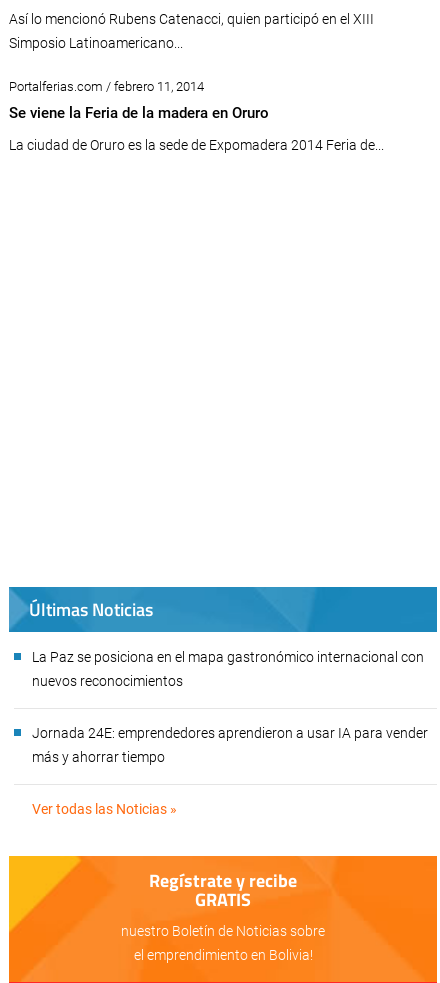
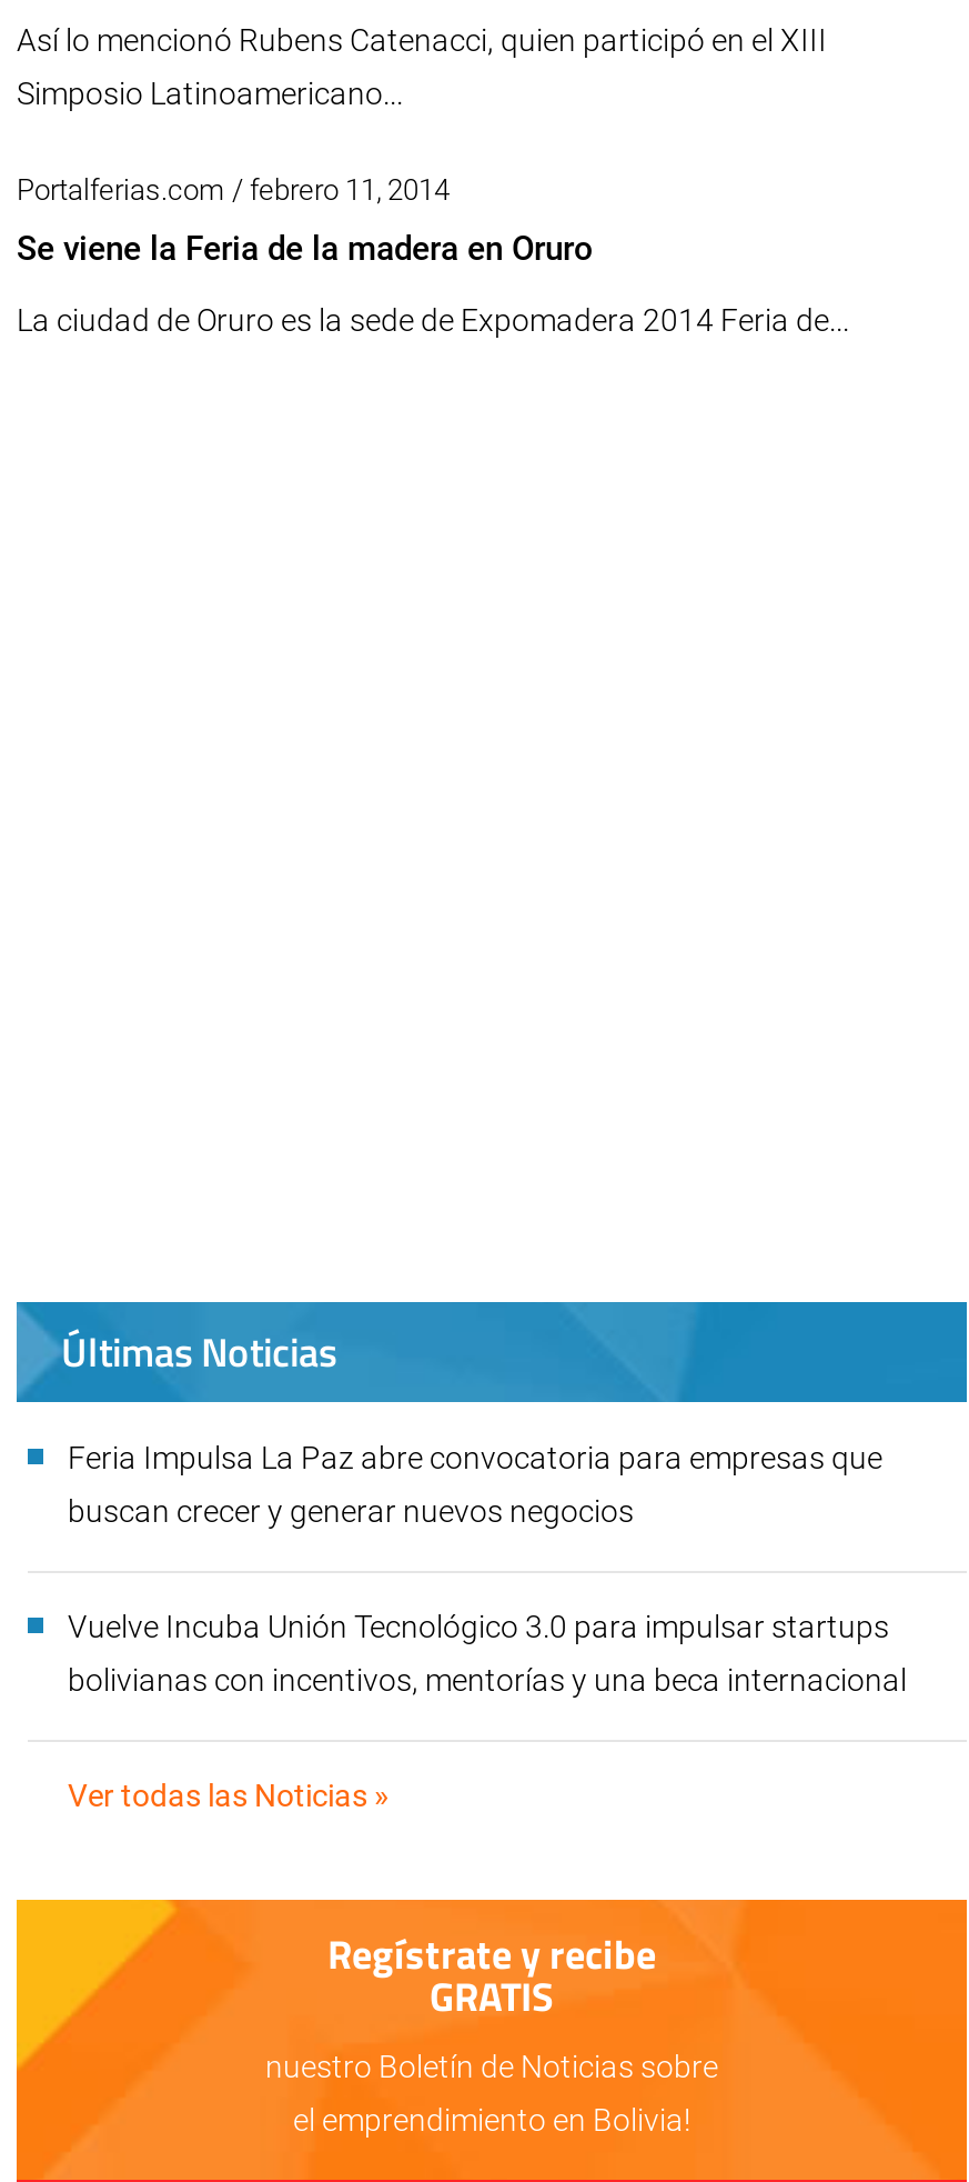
[32,649,424,665] La Paz se posiciona en el mapa gastronómico internacional con -> [68,1440,882,1475] Feria Impulsa La Paz abre convocatoria para empresas que
[32,673,183,689] nuevos reconocimientos -> [68,1493,634,1529] buscan crecer y generar nuevos negocios
[32,725,428,741] Jornada 24E: emprendedores aprendieron a usar IA para vender -> [68,1609,889,1644] Vuelve Incuba Unión Tecnológico 3.0 para impulsar startups
[32,749,165,765] más y ahorrar tiempo -> [68,1662,914,1698] bolivianas con incentivos, mentorías y una beca internacional

